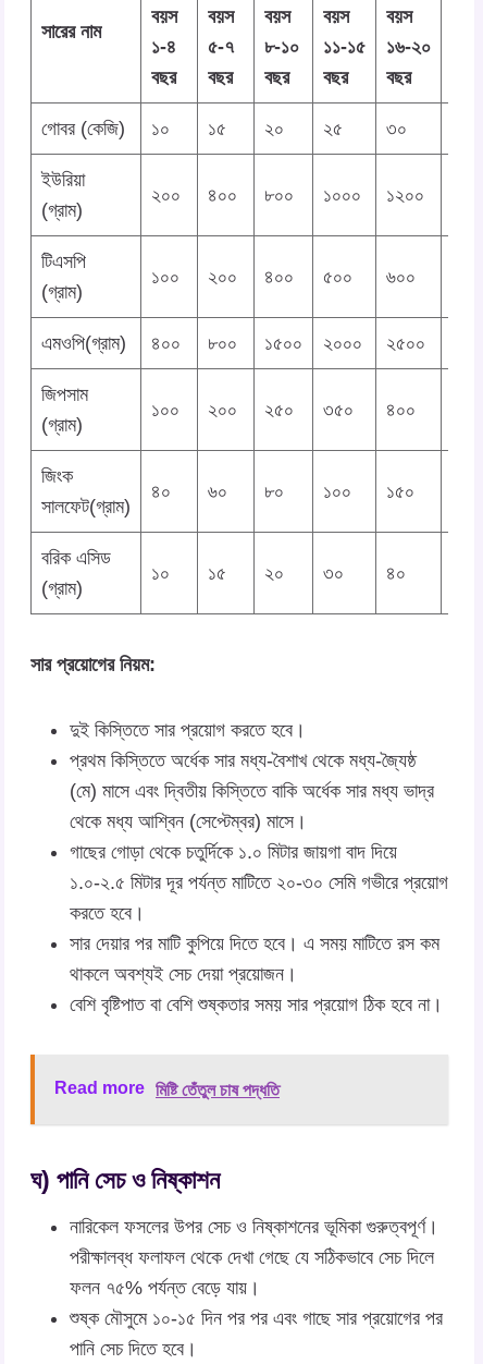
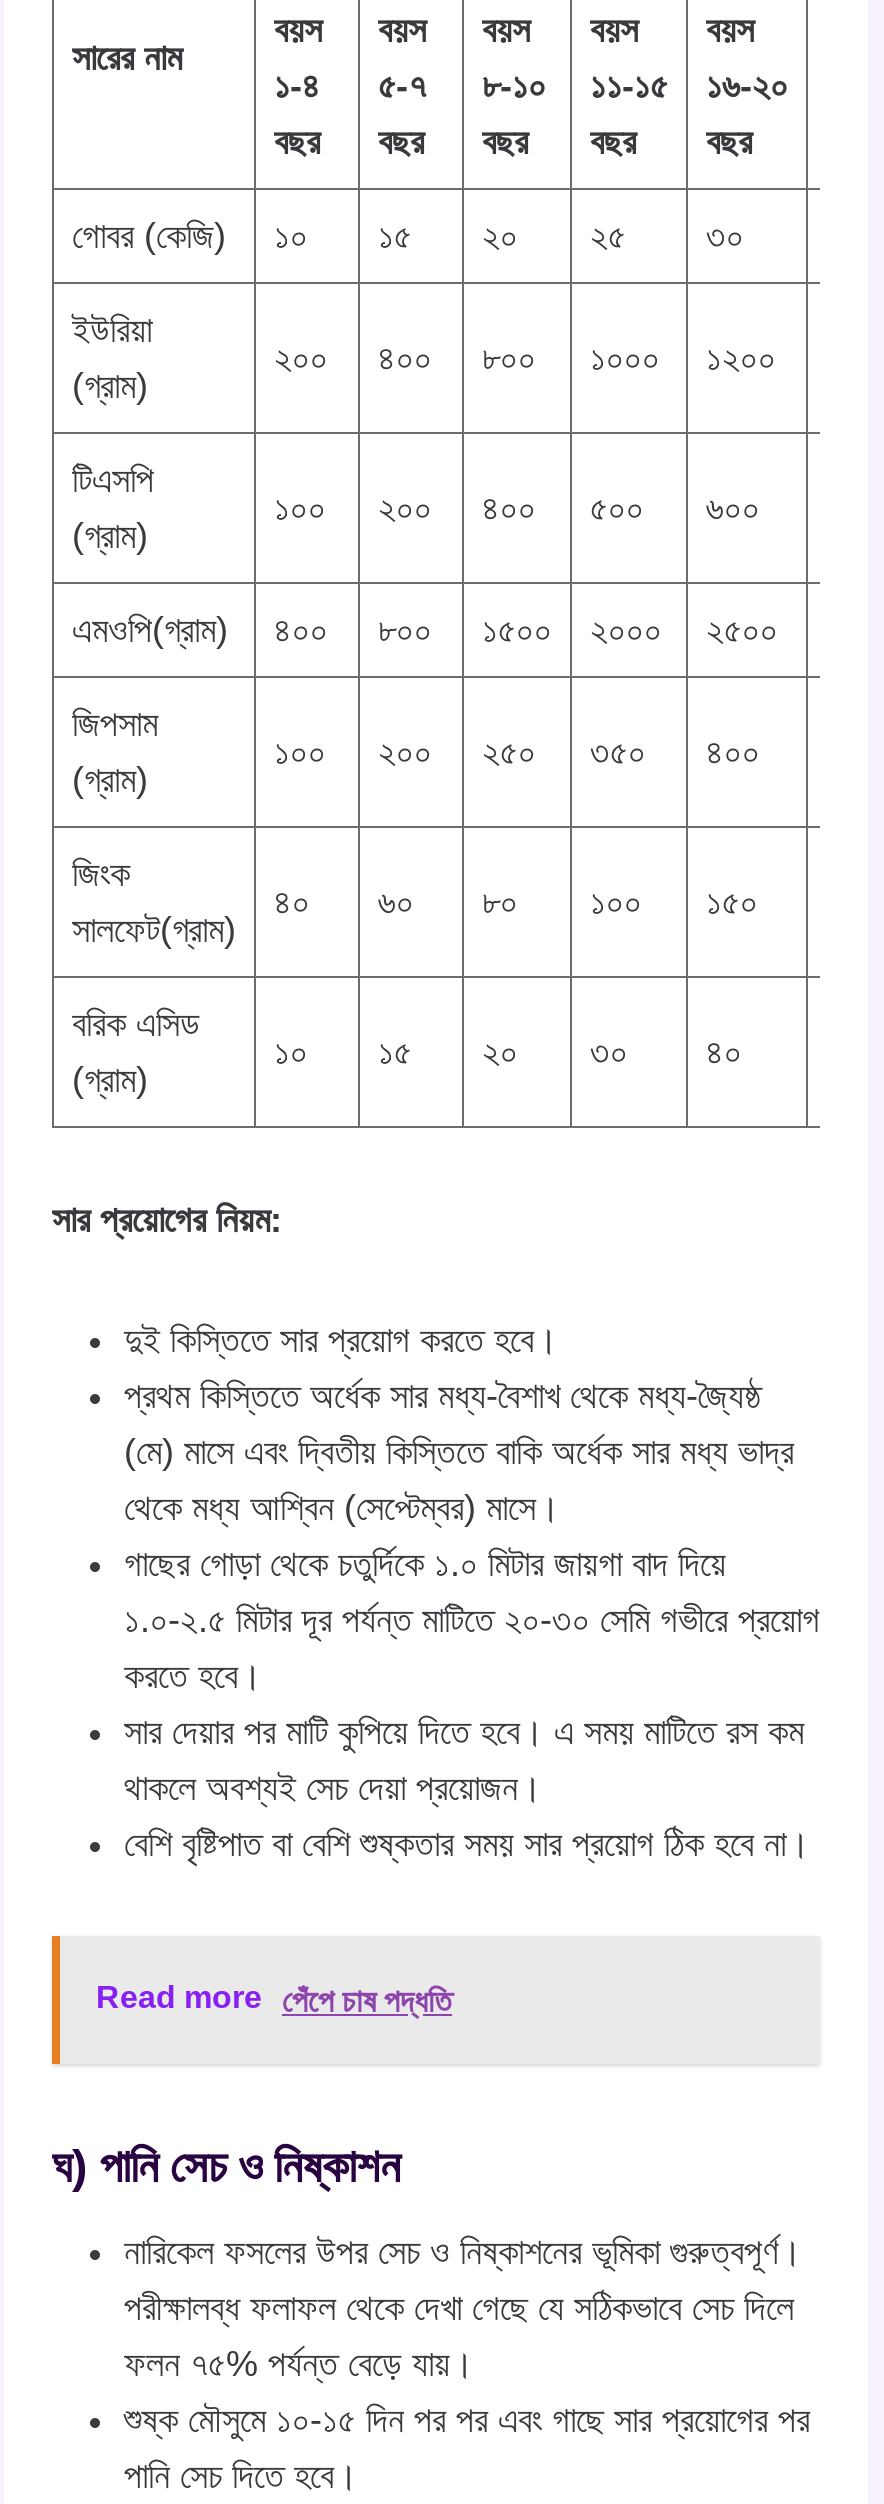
[54,1078,280,1099] Read more মিষ্টি তেঁতুল চাষ পদ্ধতি -> [96,1980,452,2018] Read more পেঁপে চাষ পদ্ধতি

